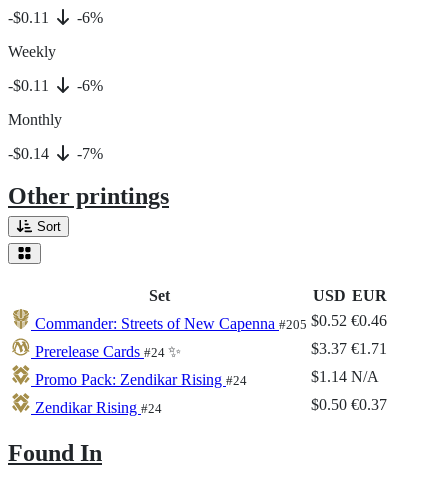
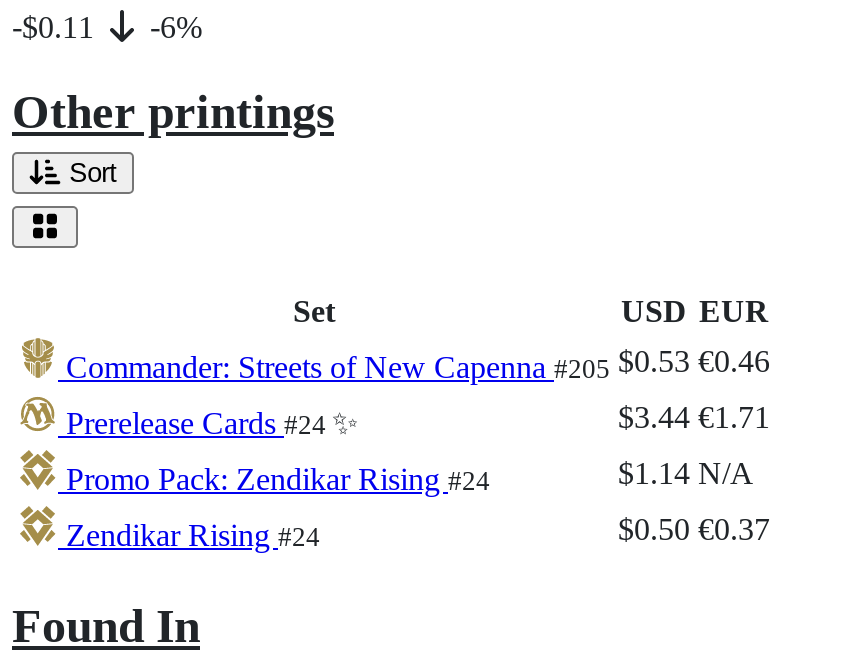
[8,43,103,162] Weekly | -$0.11 | -6% | Monthly | -$0.14 | -7% -> none
[31,312,387,332] Commander: Streets of New Capenna #205 $0.52 €0.46 -> [58,344,770,384] Commander: Streets of New Capenna #205 $0.53 €0.46
[311,340,387,357] $3.37 €1.71 -> [618,400,770,434] $3.44 €1.71

